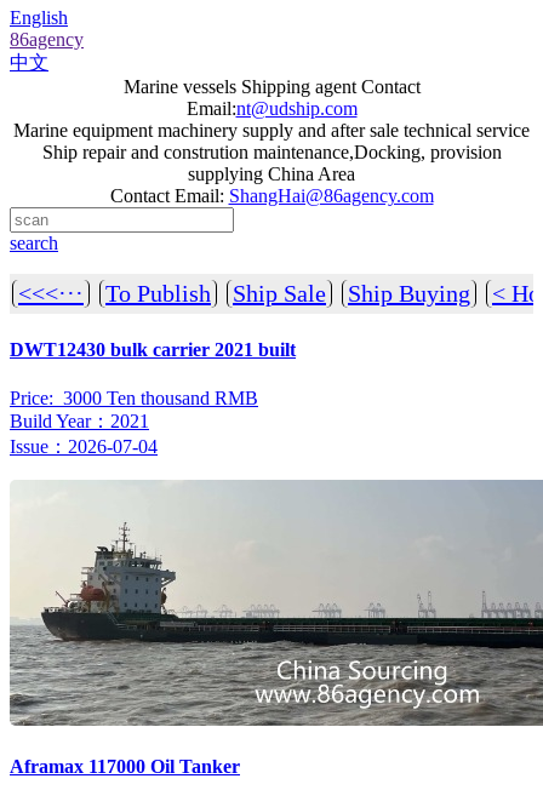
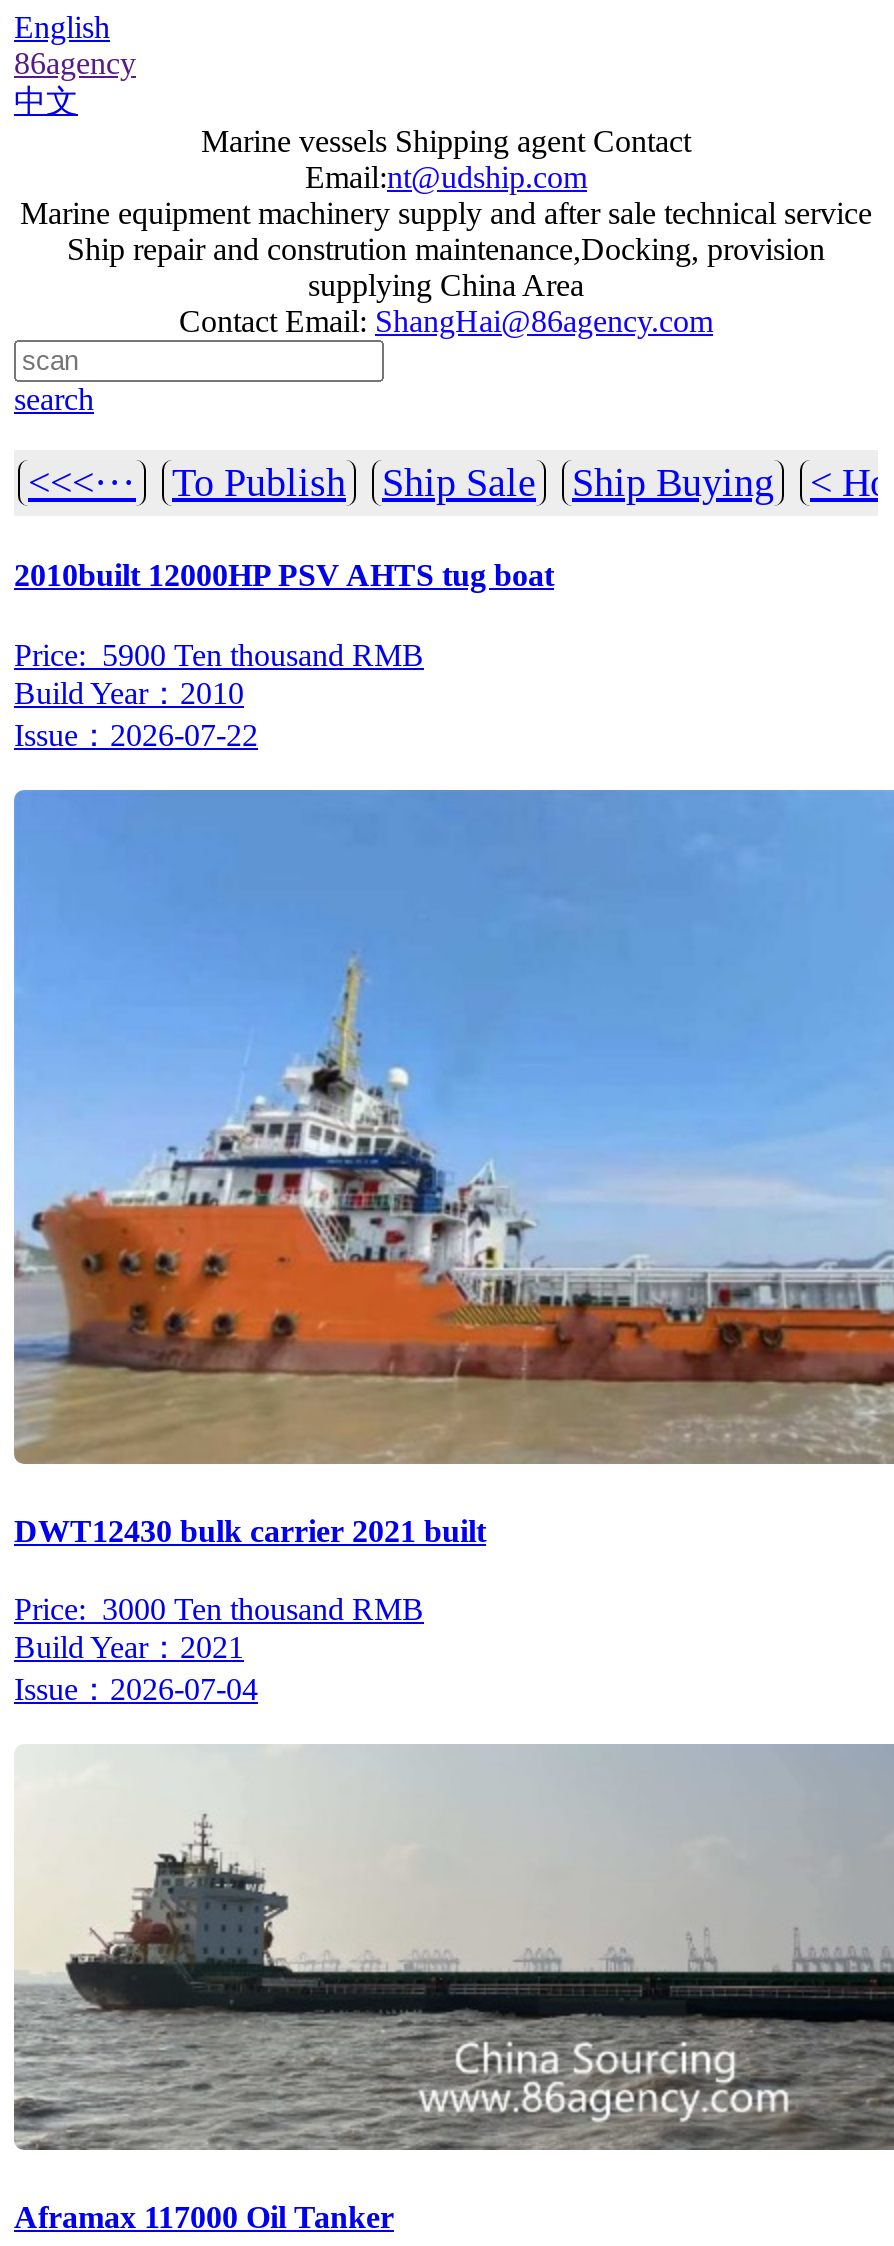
none -> [12,790,888,1466] [image]
none -> [14,559,554,751] 2010built 12000HP PSV AHTS tug boat | Price: 5900 Ten thousand RMB | Build Year：2010 | Issue：2026-07-22

